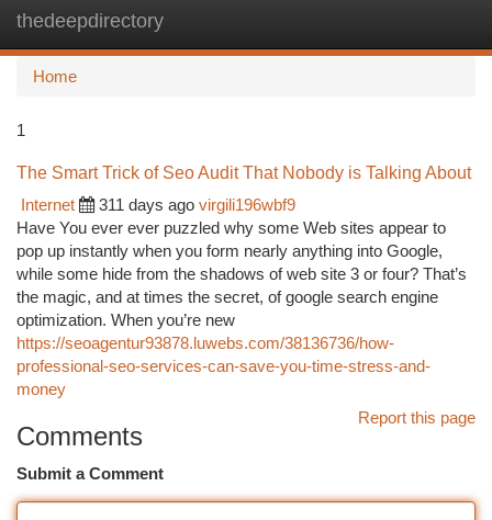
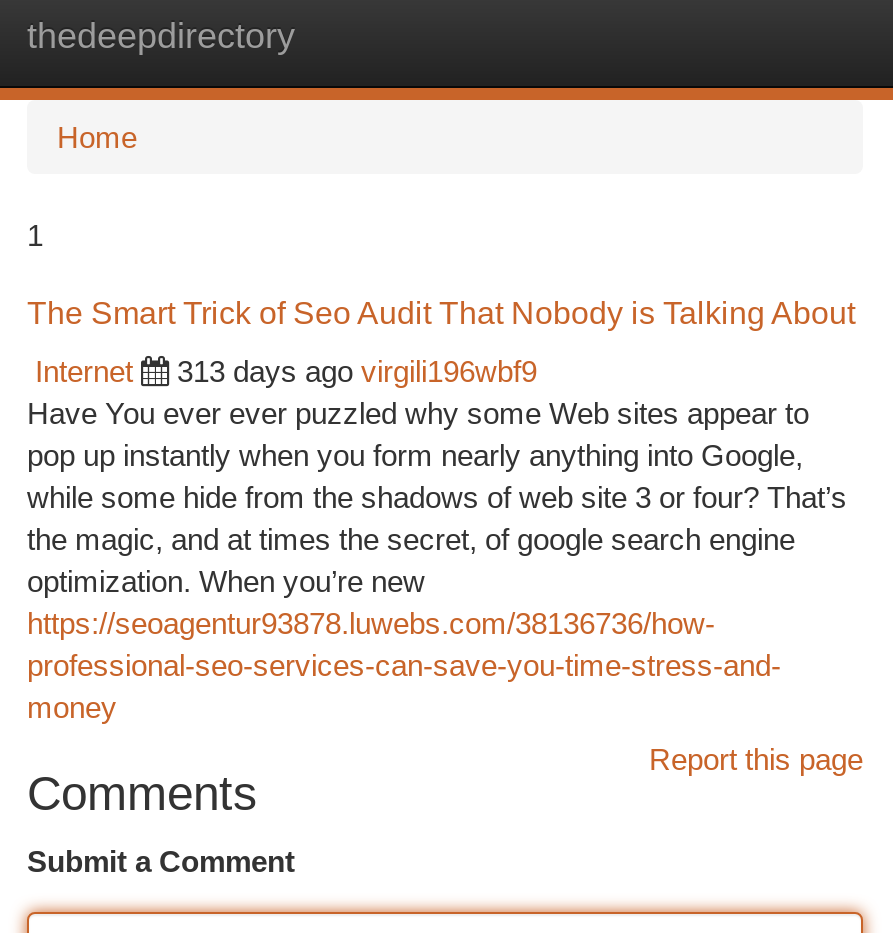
[99,195,295,214] 311 days ago virgili196wbf9 -> [177,354,537,388] 313 days ago virgili196wbf9

